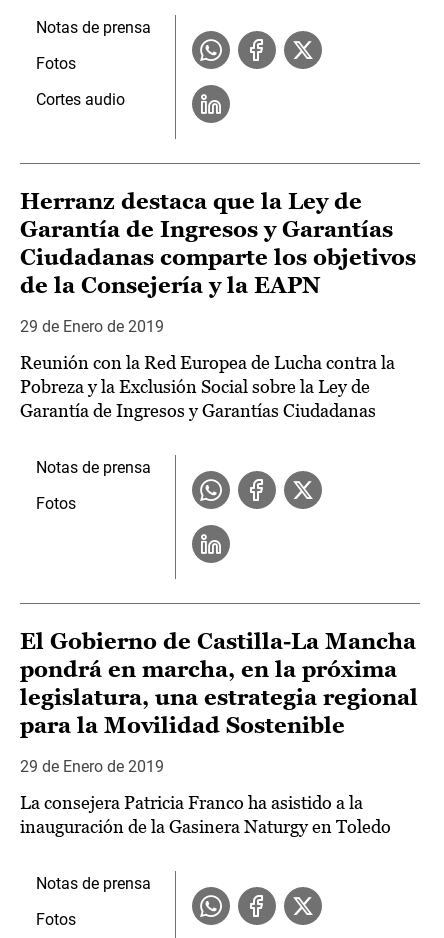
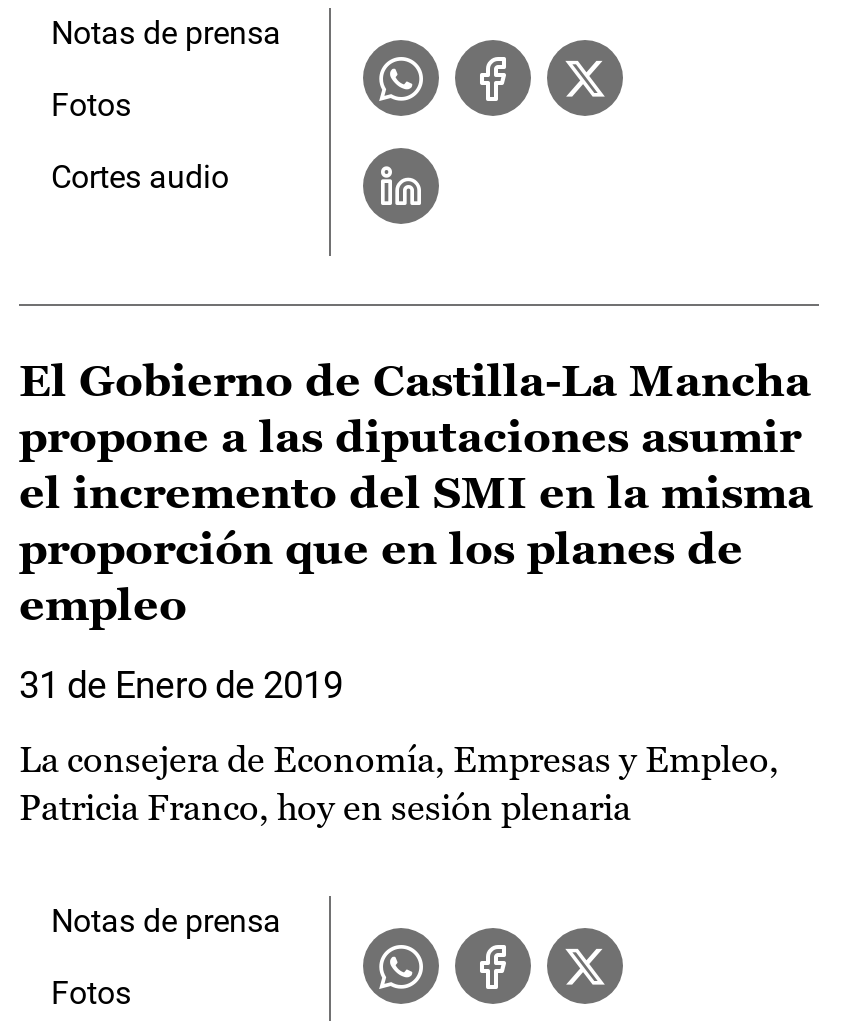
[20,189,416,513] Herranz destaca que la Ley de | Garantía de Ingresos y Garantías | Ciudadanas comparte los objetivos | de la Consejería y la EAPN | 29 de Enero de 2019 | Reunión con la Red Europea de Lucha contra la | Pobreza y la Exclusión Social sobre la Ley de | Garantía de Ingresos y Garantías Ciudadanas | Notas de prensa | Fotos -> none
moved [20,629,416,654] -> [19,356,811,406]: El Gobierno de Castilla-La Mancha
[20,657,418,738] pondrá en marcha, en la próxima | legislatura, una estrategia regional | para la Movilidad Sostenible -> [19,412,813,630] propone a las diputaciones asumir | el incremento del SMI en la misma | proporción que en los planes de | empleo
[20,757,164,776] 29 de Enero de 2019 -> [19,664,343,706] 31 de Enero de 2019
[20,792,391,837] La consejera Patricia Franco ha asistido a la | inauguración de la Gasinera Naturgy en Toledo -> [19,738,779,828] La consejera de Economía, Empresas y Empleo, | Patricia Franco, hoy en sesión plenaria

